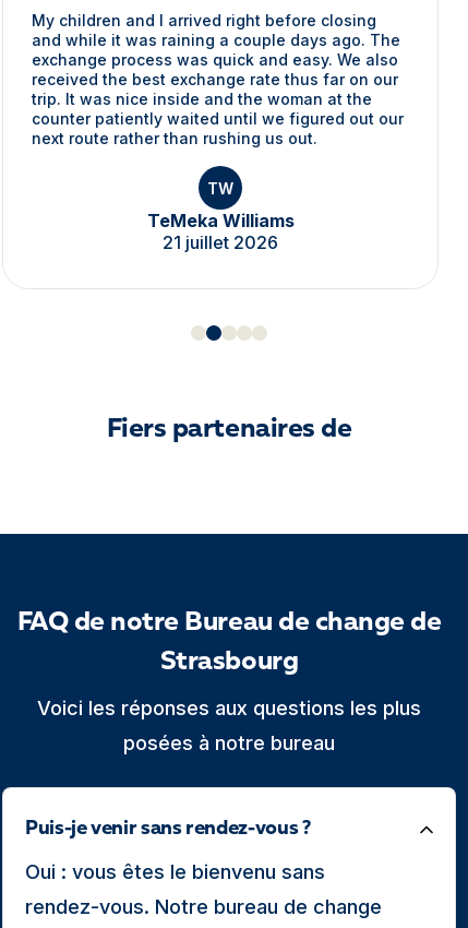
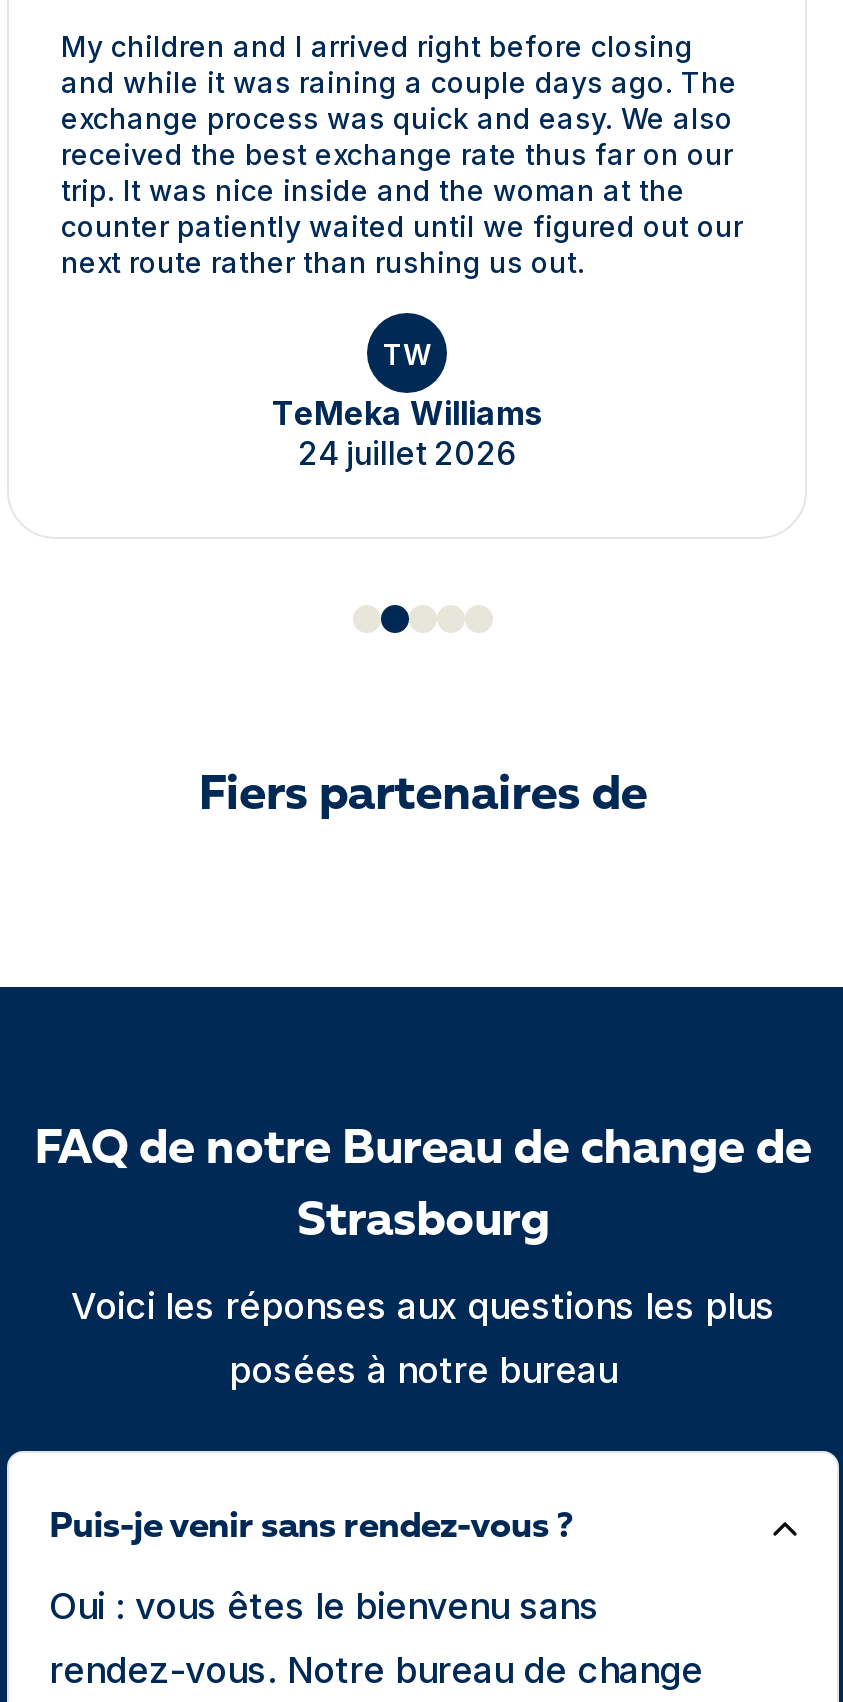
[163,231,278,253] 21 juillet 2026 -> [298,433,516,473] 24 juillet 2026

